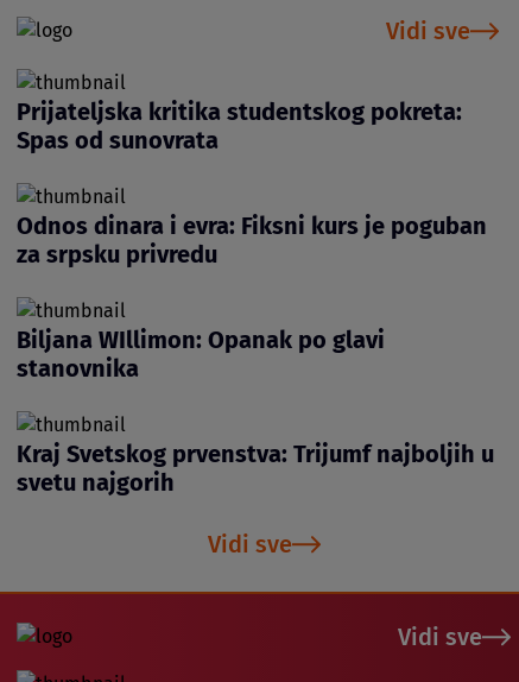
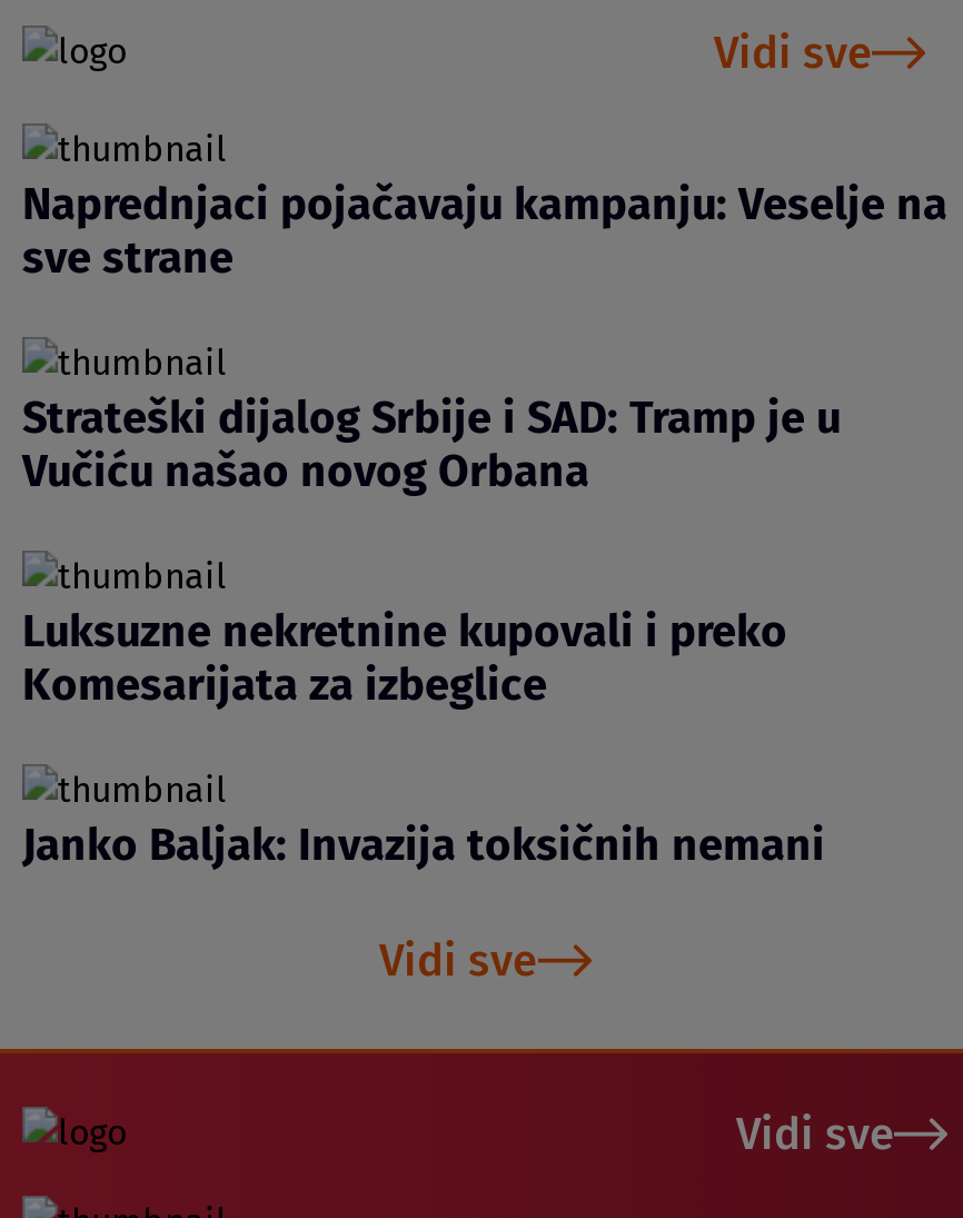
[17,98,462,155] Prijateljska kritika studentskog pokreta: | Spas od sunovrata -> [22,178,947,285] Naprednjaci pojačavaju kampanju: Veselje na | sve strane
[17,212,487,269] Odnos dinara i evra: Fiksni kurs je poguban | za srpsku privredu -> [22,391,841,498] Strateški dijalog Srbije i SAD: Tramp je u | Vučiću našao novog Orbana
[17,326,385,383] Biljana WIllimon: Opanak po glavi | stanovnika -> [22,605,787,712] Luksuzne nekretnine kupovali i preko | Komesarijata za izbeglice
[17,440,494,497] Kraj Svetskog prvenstva: Trijumf najboljih u | svetu najgorih -> [22,818,825,872] Janko Baljak: Invazija toksičnih nemani

